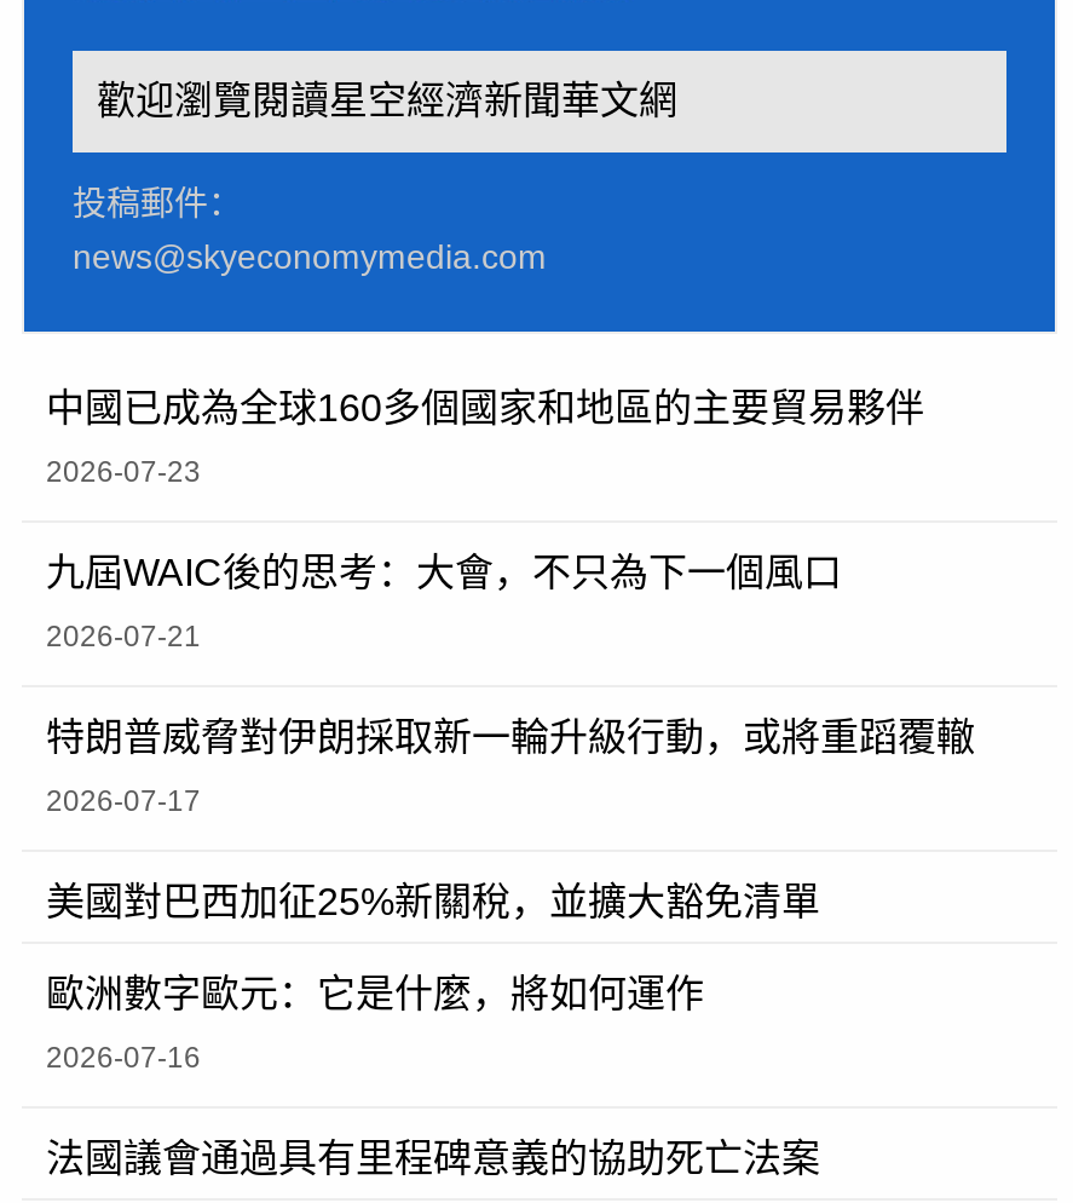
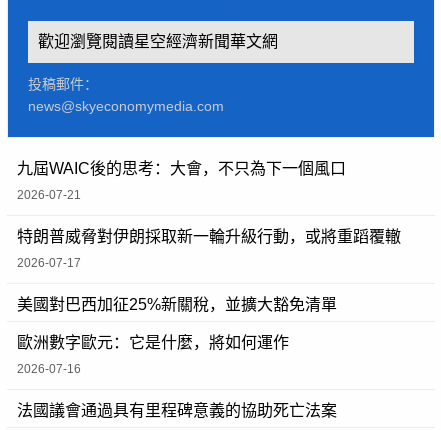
[46,387,924,488] 中國已成為全球160多個國家和地區的主要貿易夥伴 | 2026-07-23 -> none

